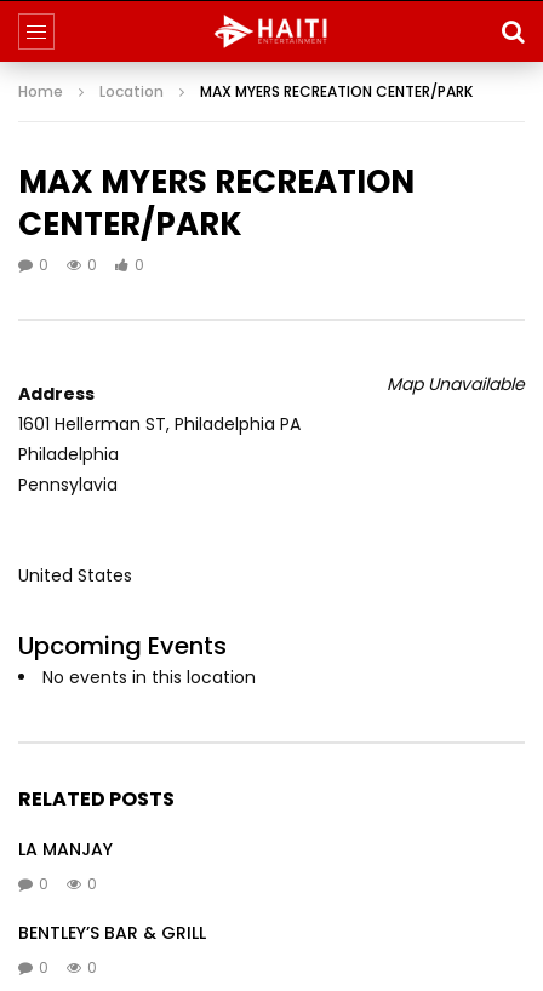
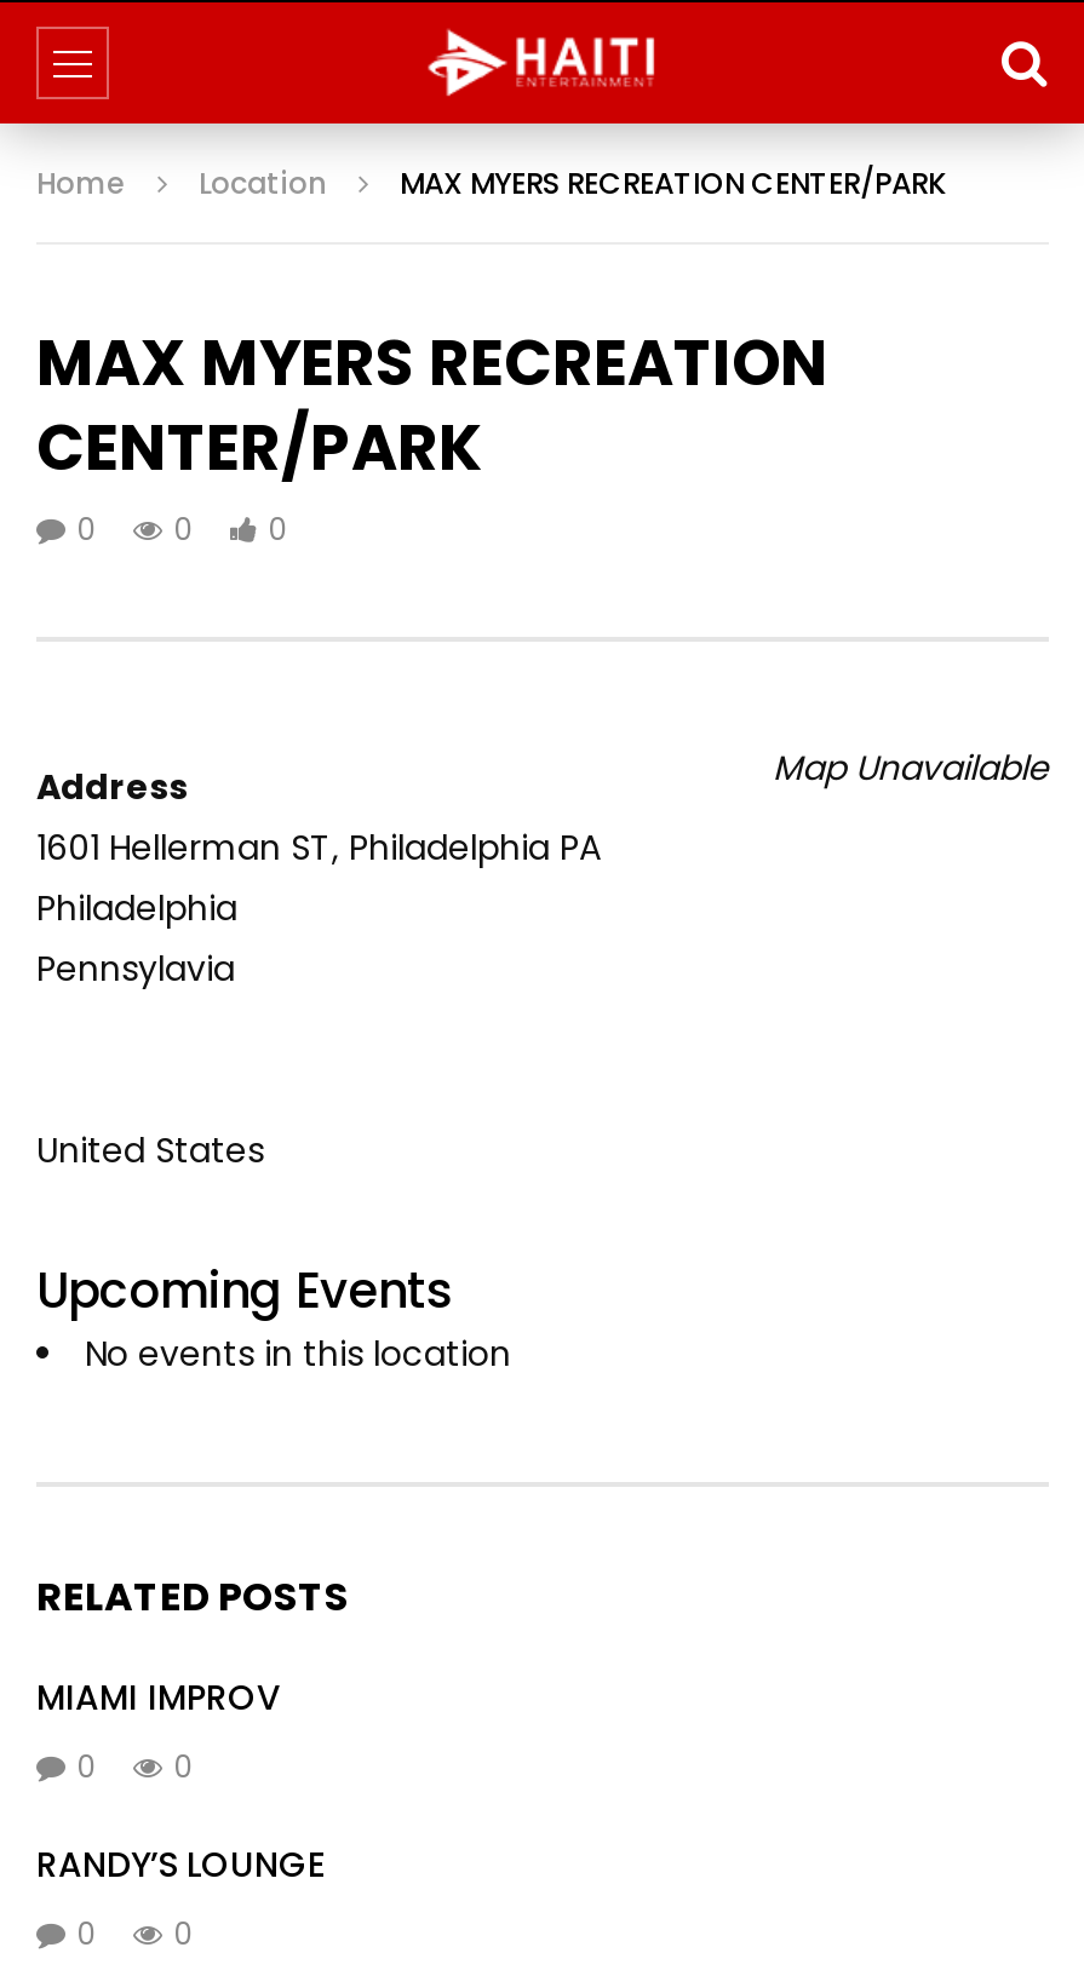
[18,837,113,861] LA MANJAY -> [36,1672,281,1721] MIAMI IMPROV
[18,920,206,944] BENTLEY’S BAR & GRILL -> [36,1839,325,1888] RANDY’S LOUNGE

